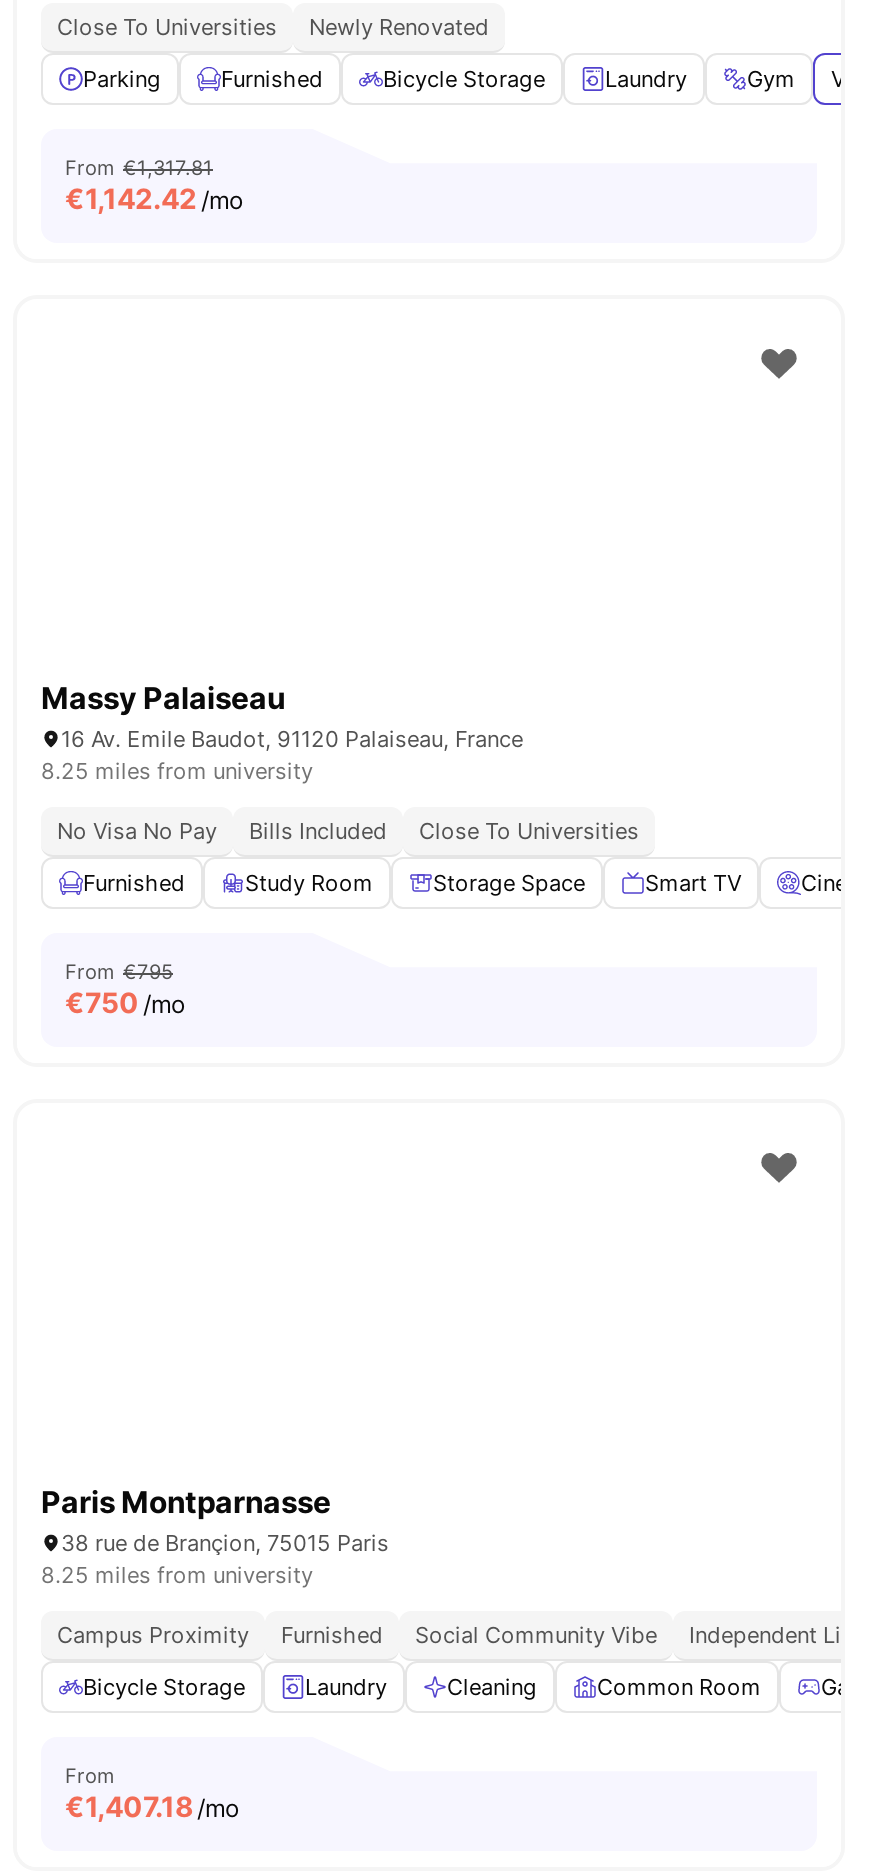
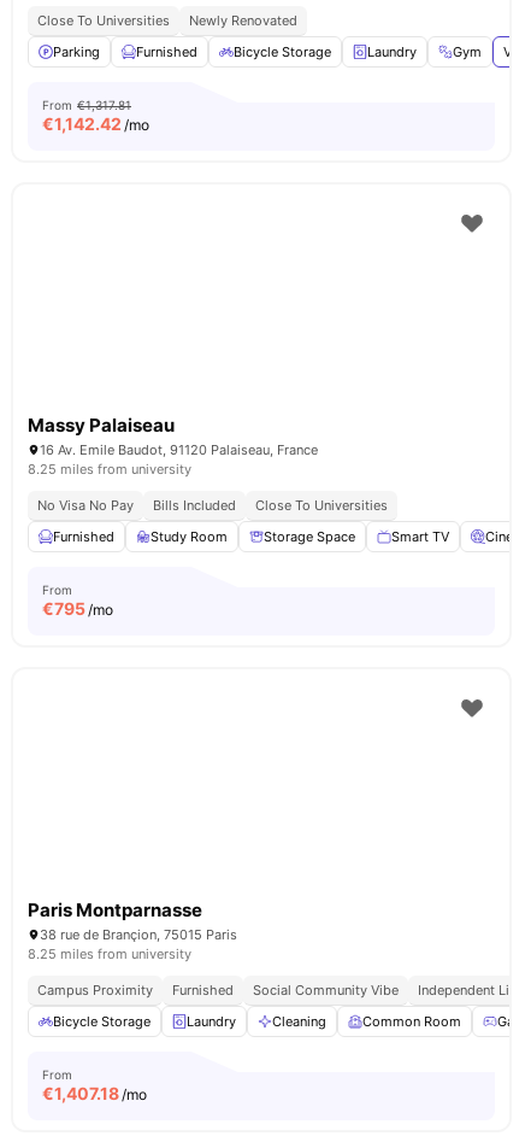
[65,959,185,1019] From €795 | €750 /mo -> [42,582,113,619] From | €795 /mo

